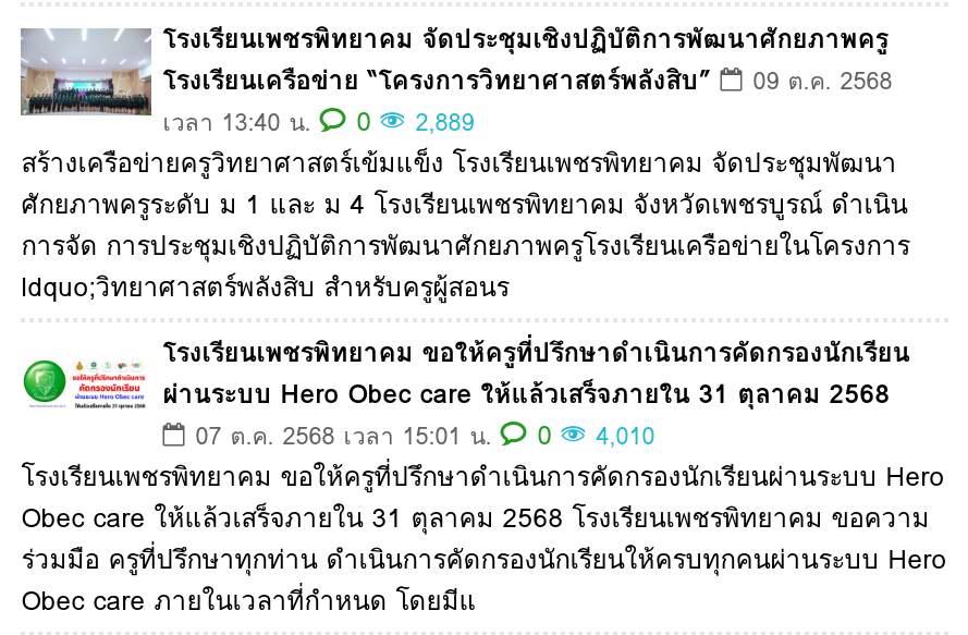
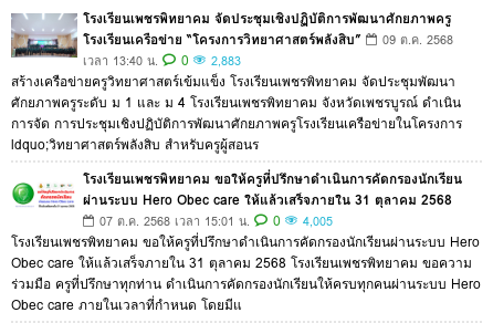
[163,99,474,140] เวลา 13:40 น. 0 2,889 -> [83,50,241,71] เวลา 13:40 น. 0 2,883
[195,413,655,454] 07 ต.ค. 2568 เวลา 15:01 น. 0 4,010 -> [100,210,333,231] 07 ต.ค. 2568 เวลา 15:01 น. 0 4,005

